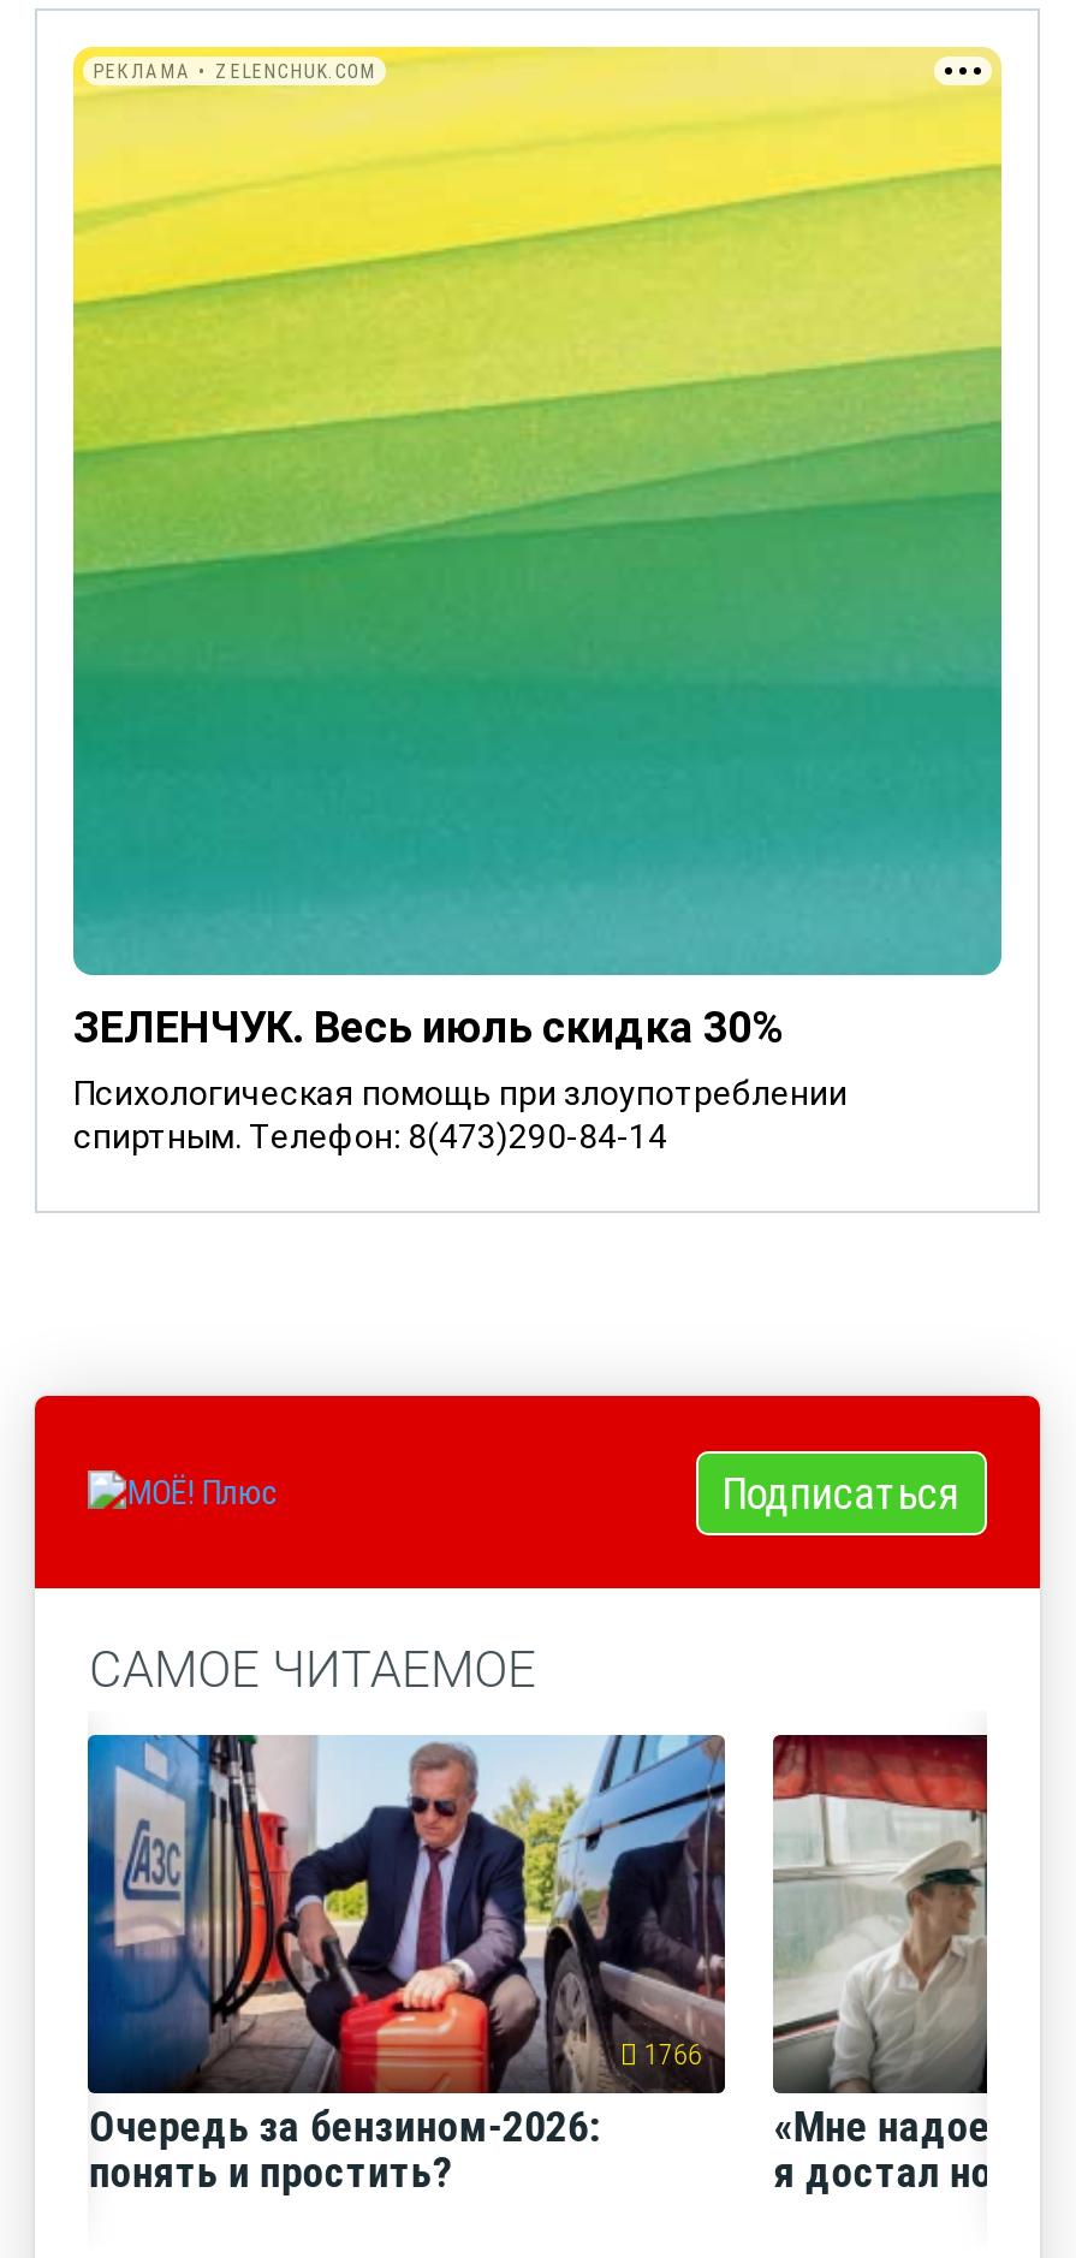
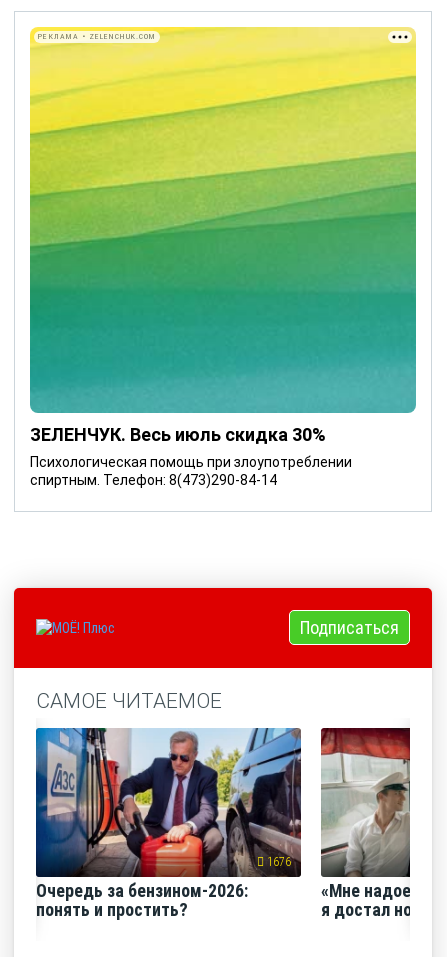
[637,2039,702,2073] 1766 -> [264,855,291,869] 1676

